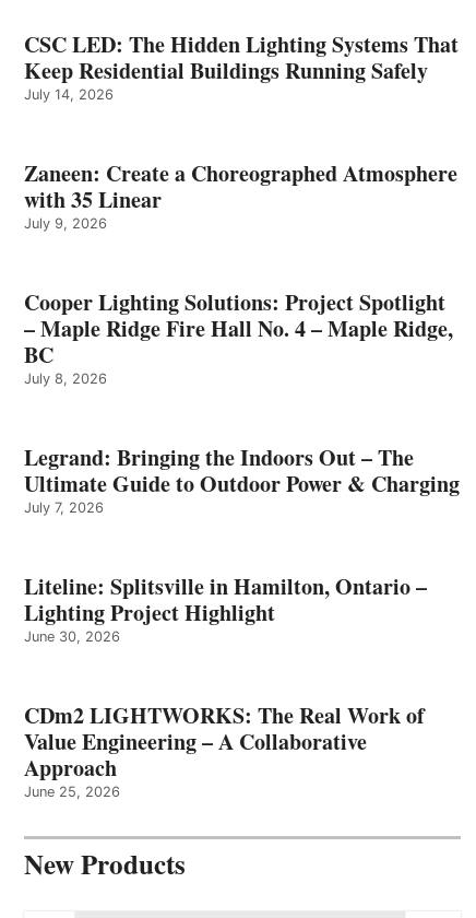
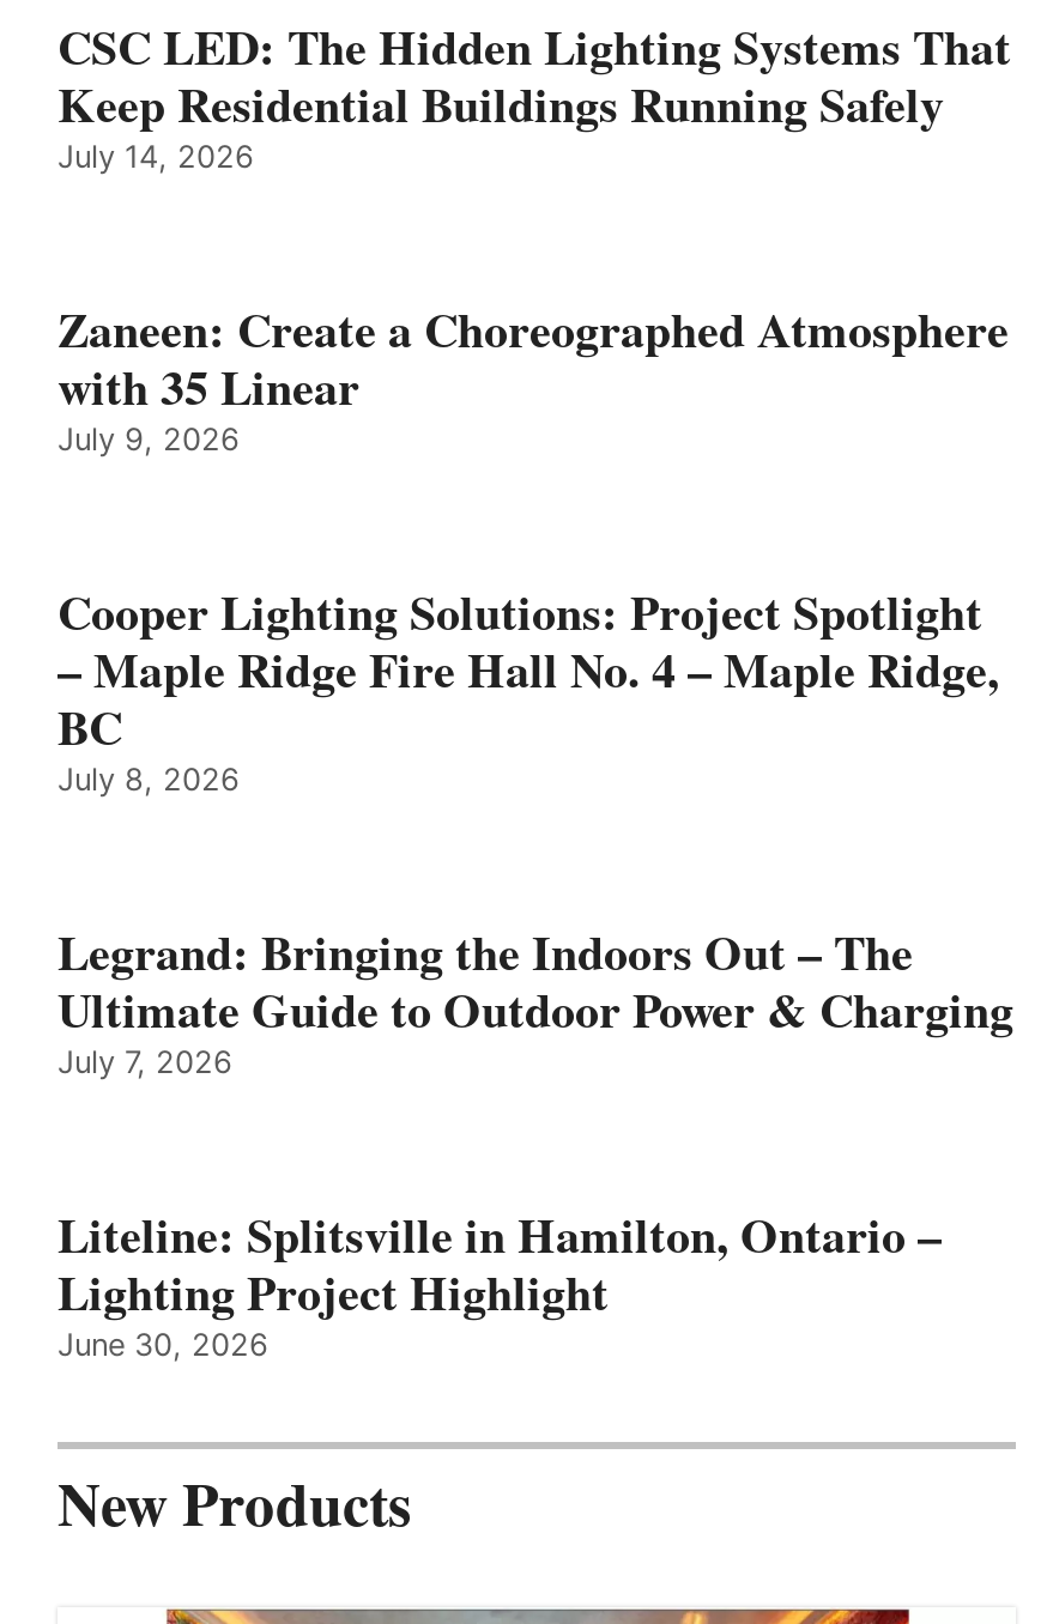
[24,699,425,800] CDm2 LIGHTWORKS: The Real Work of | Value Engineering – A Collaborative | Approach | June 25, 2026 -> none

